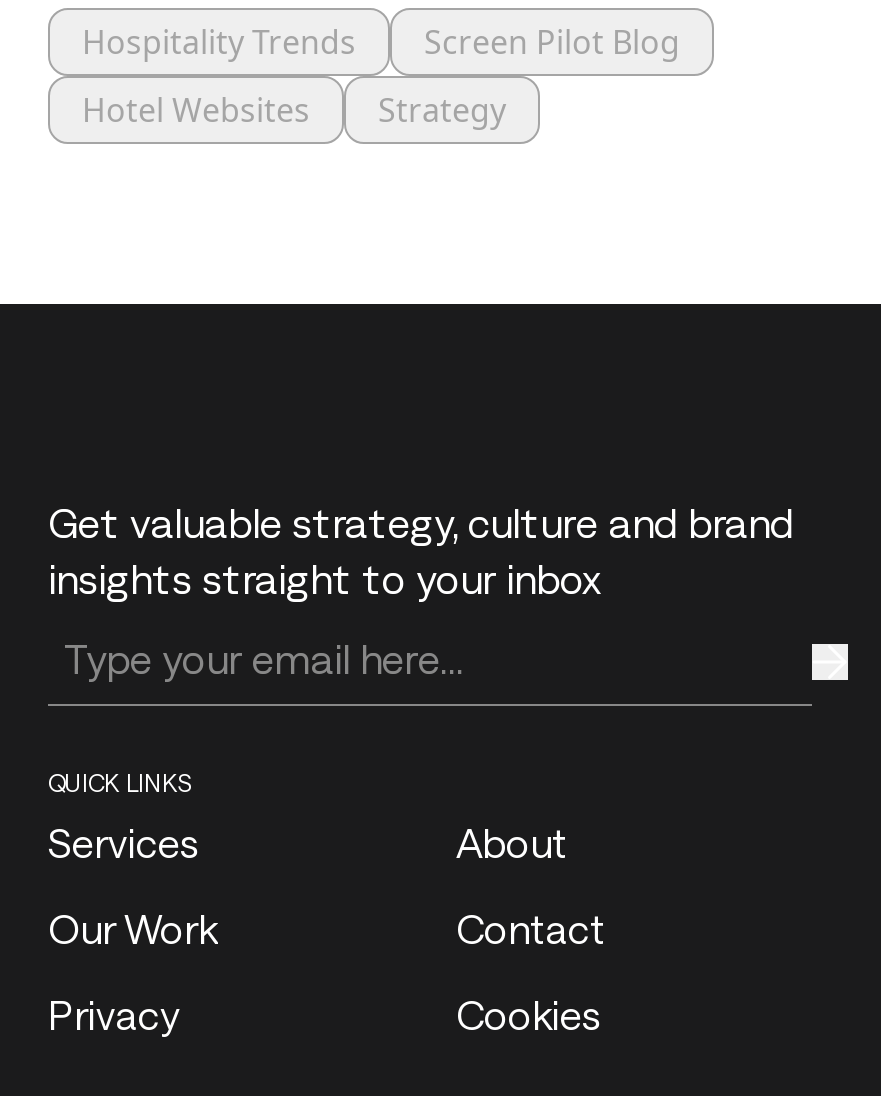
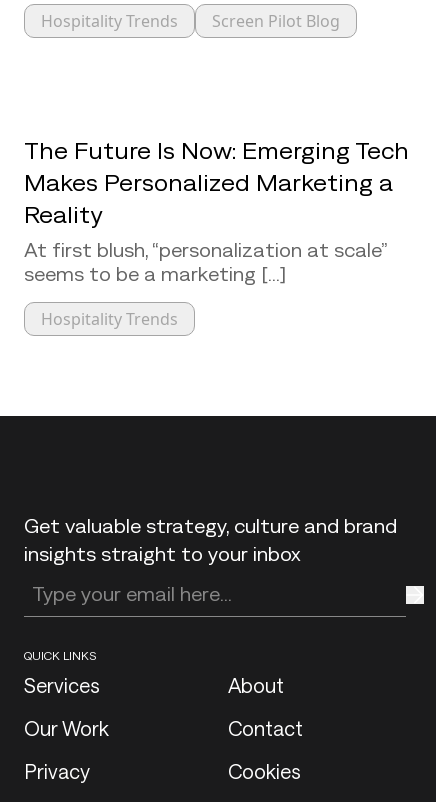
[82,88,506,132] Hotel Websites | Strategy -> [24,136,409,330] The Future Is Now: Emerging Tech | Makes Personalized Marketing a | Reality | At first blush, “personalization at scale” | seems to be a marketing [...] | Hospitality Trends

